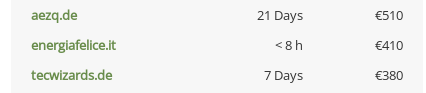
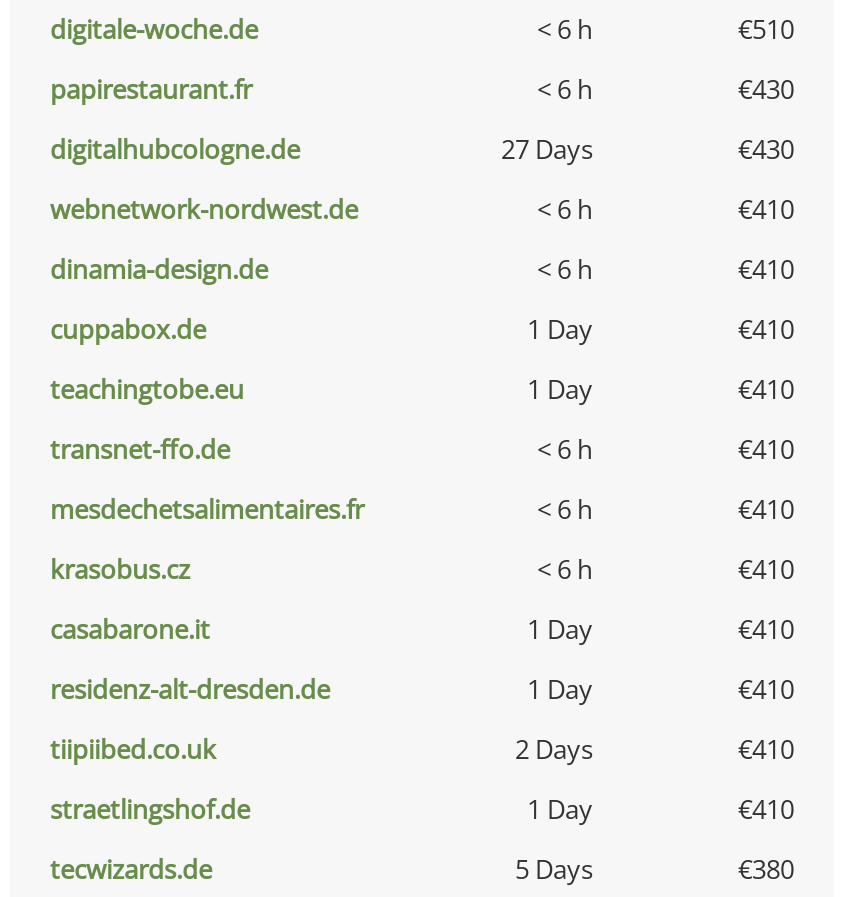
[31,6,302,24] aezq.de | 21 Days -> [50,11,593,47] digitale-woche.de | < 6 h
[31,36,302,54] energiafelice.it | < 8 h -> [50,71,794,827] papirestaurant.fr | < 6 h | €430 | digitalhubcologne.de | 27 Days | €430 | webnetwork-nordwest.de | < 6 h | €410 | dinamia-design.de | < 6 h | €410 | cuppabox.de | 1 Day | €410 | teachingtobe.eu | 1 Day | €410 | transnet-ffo.de | < 6 h | €410 | mesdechetsalimentaires.fr | < 6 h | €410 | krasobus.cz | < 6 h | €410 | casabarone.it | 1 Day | €410 | residenz-alt-dresden.de | 1 Day | €410 | tiipiibed.co.uk | 2 Days | €410 | straetlingshof.de | 1 Day
[263,66,302,84] 7 Days -> [515,851,593,887] 5 Days

